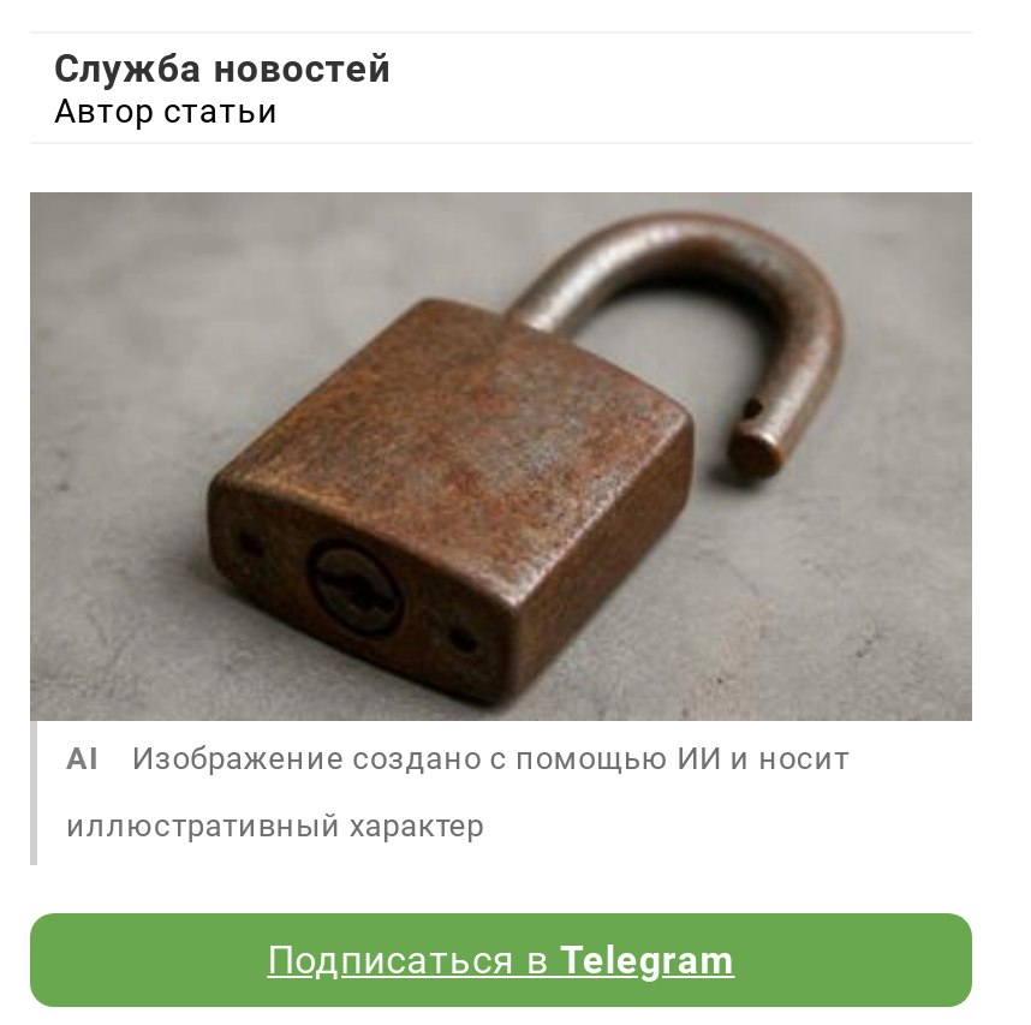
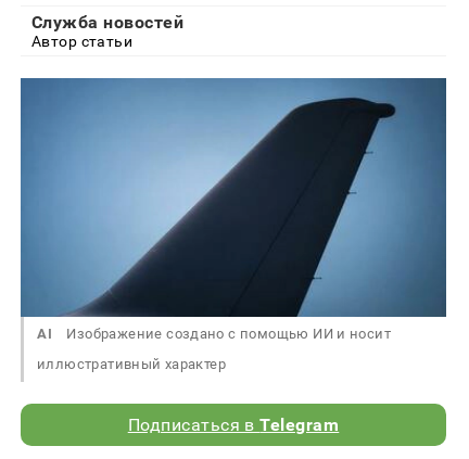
[30,192,972,723] [image] -> [21,77,447,318] [image]

